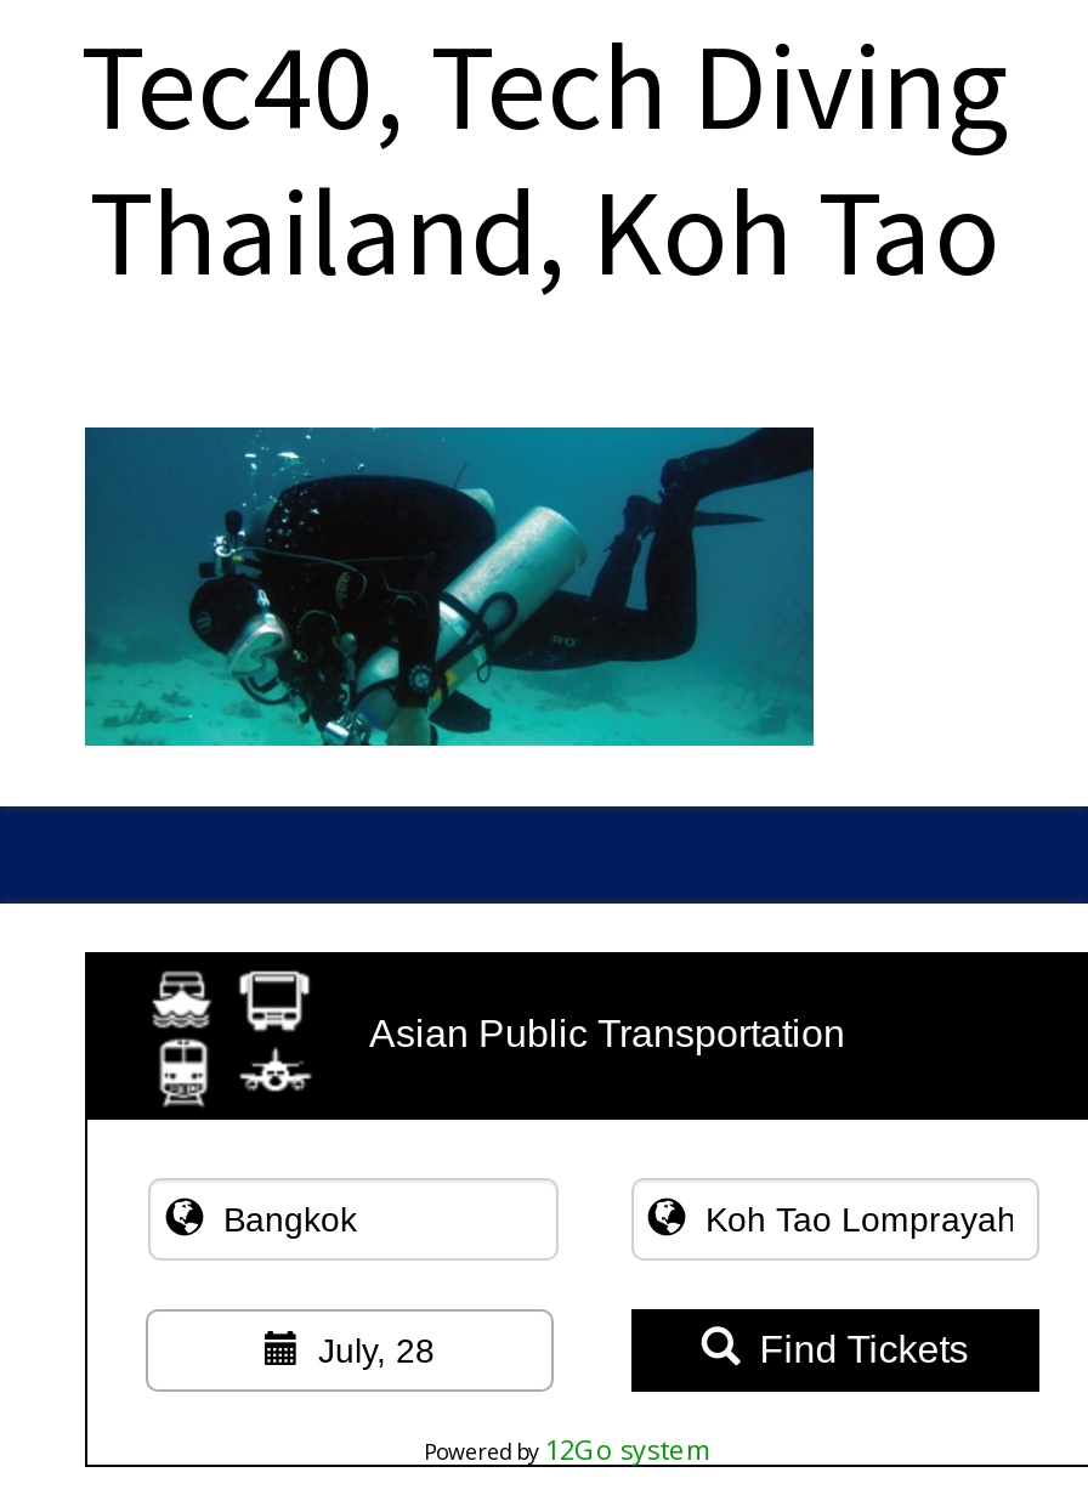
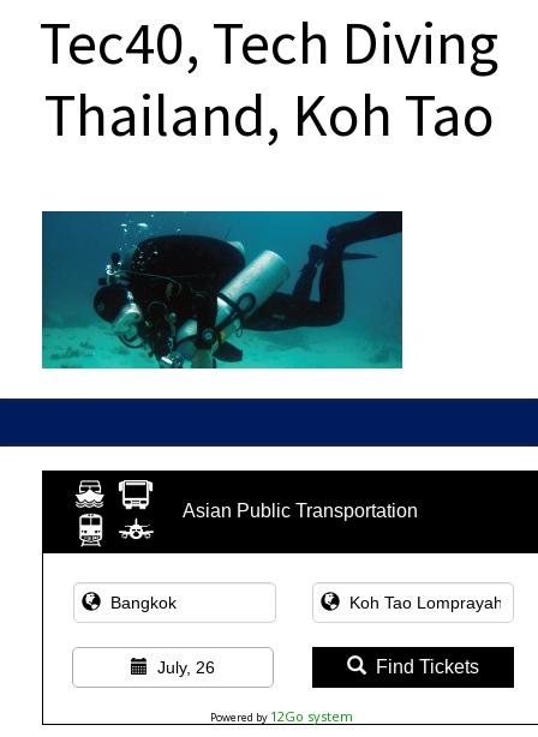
[318,1332,435,1370] July, 28 -> [157,658,215,677] July, 26

